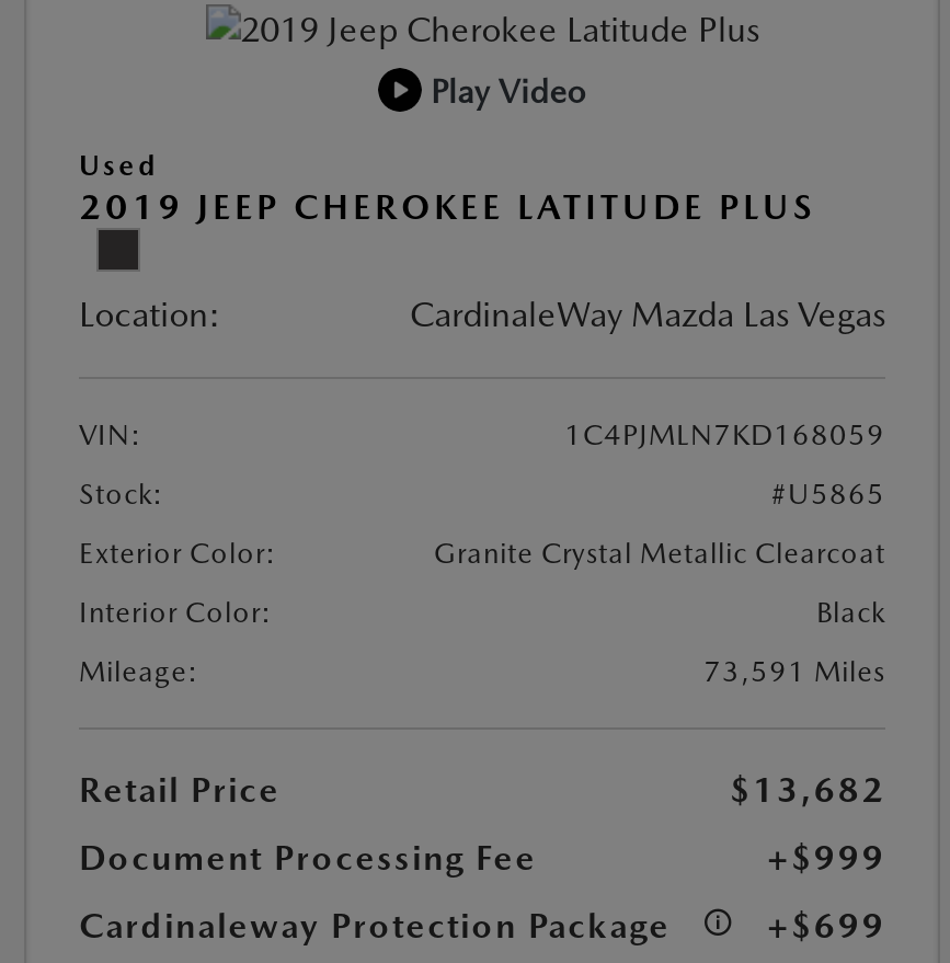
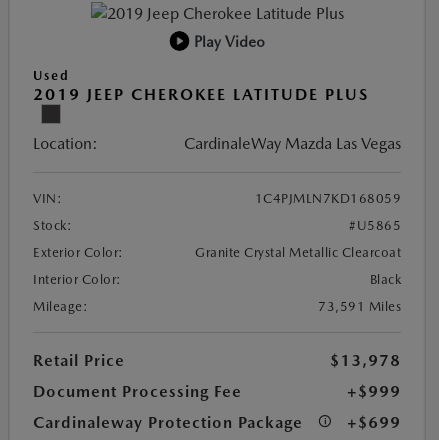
[730,770,885,811] $13,682 -> [330,351,401,370] $13,978

